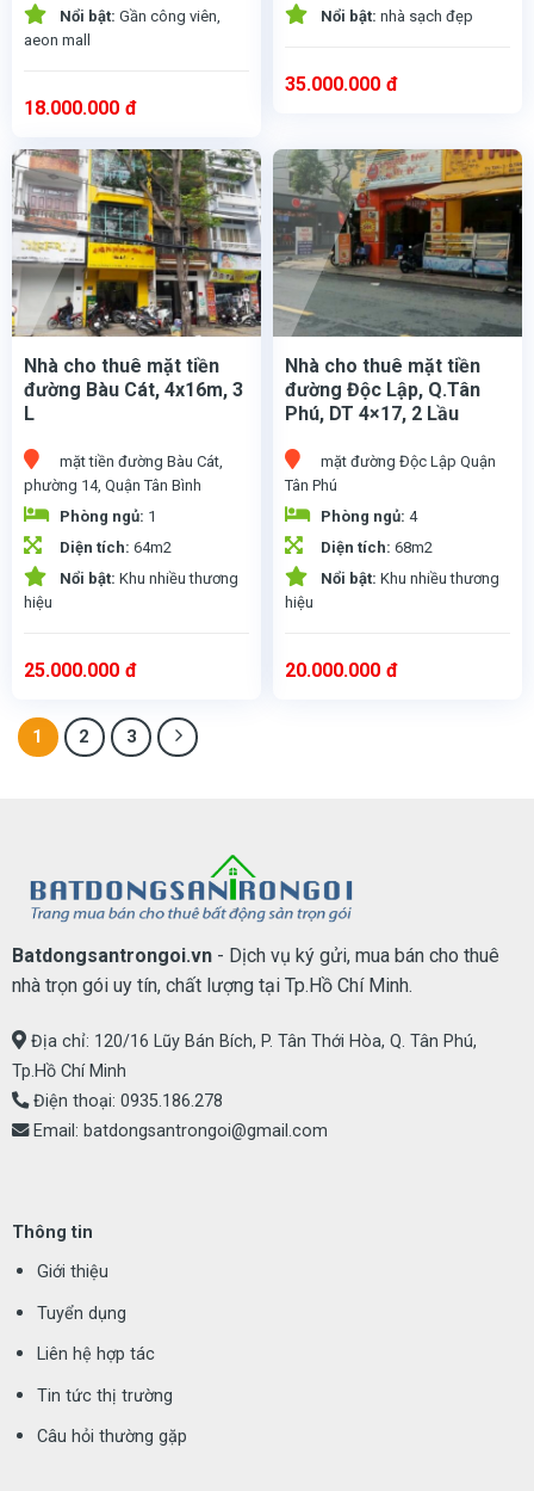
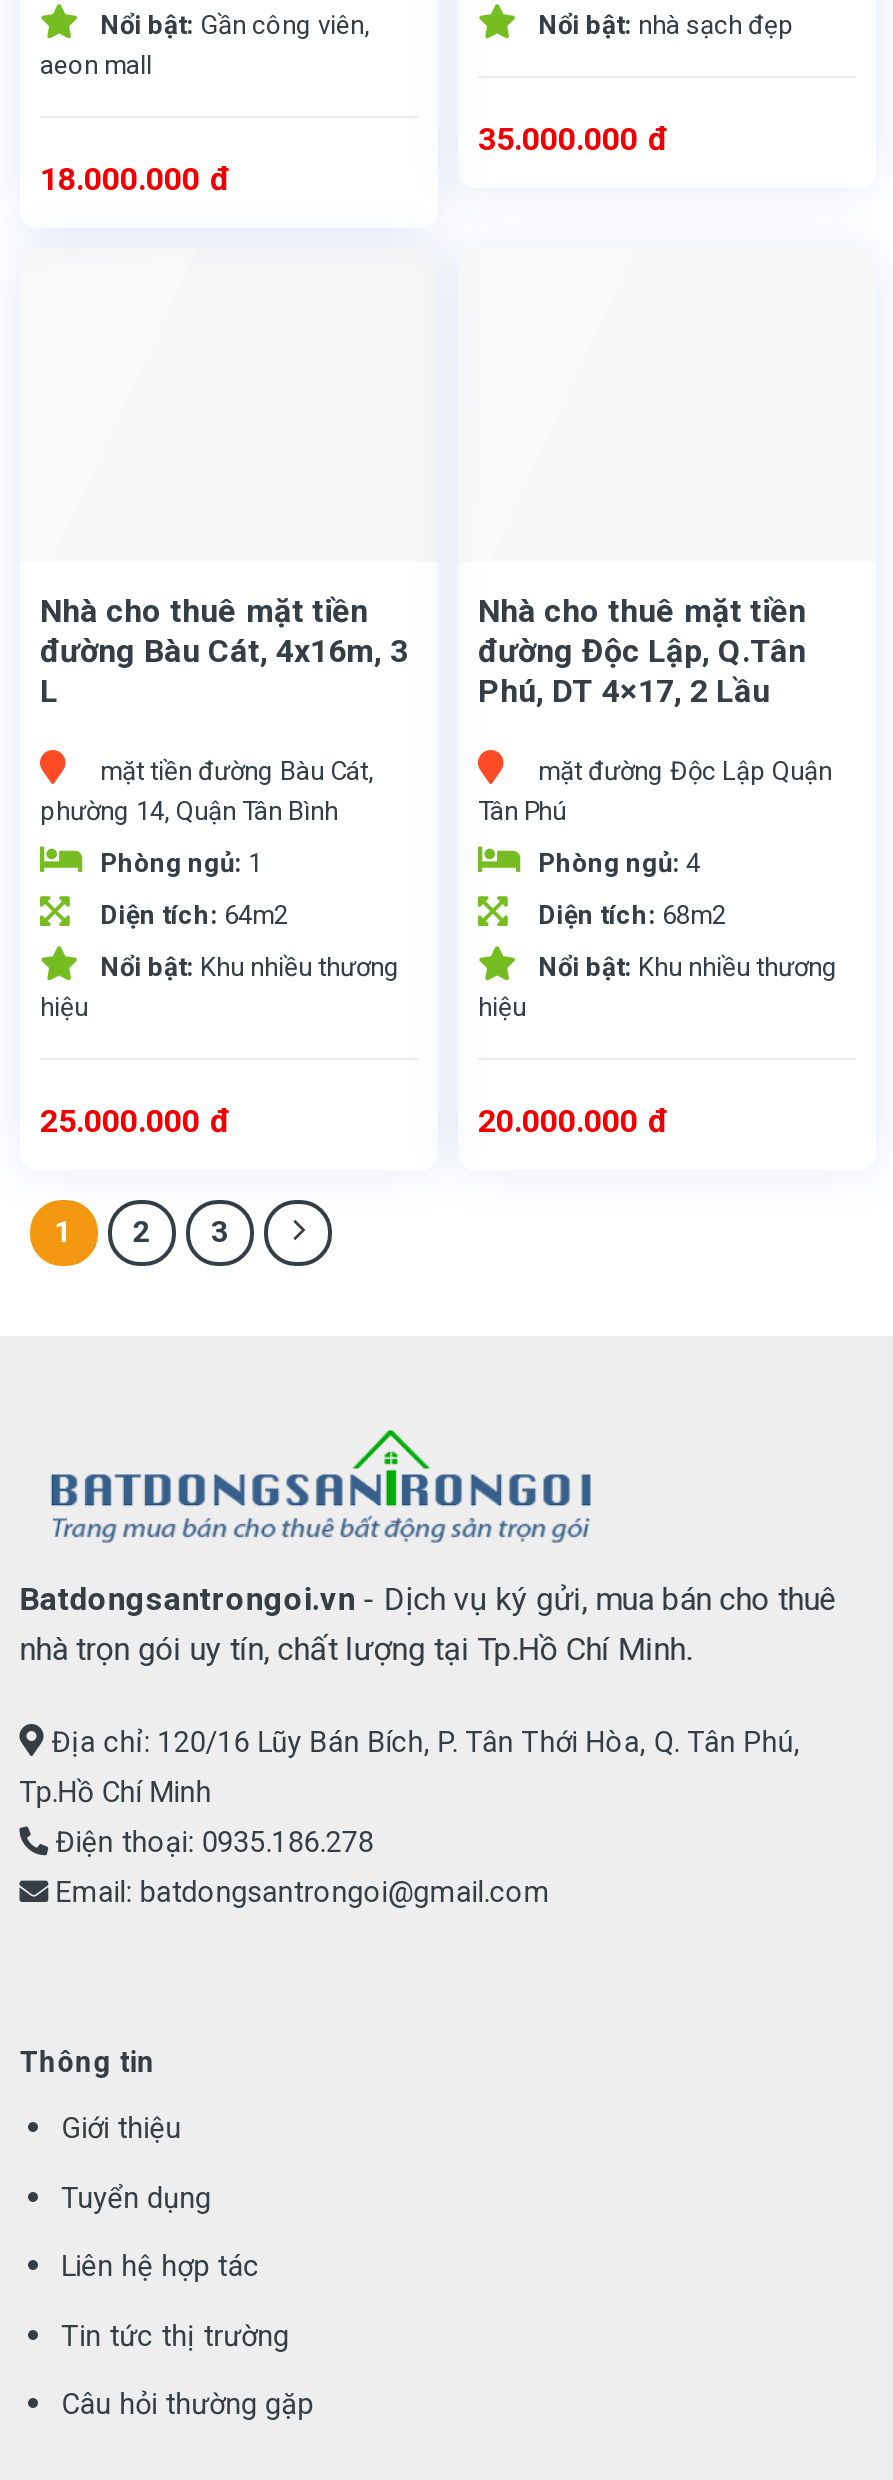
[11,148,262,338] [image] -> none
[272,148,523,338] [image] -> none

